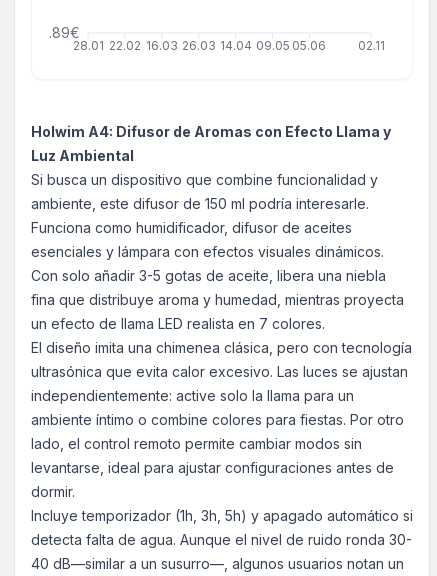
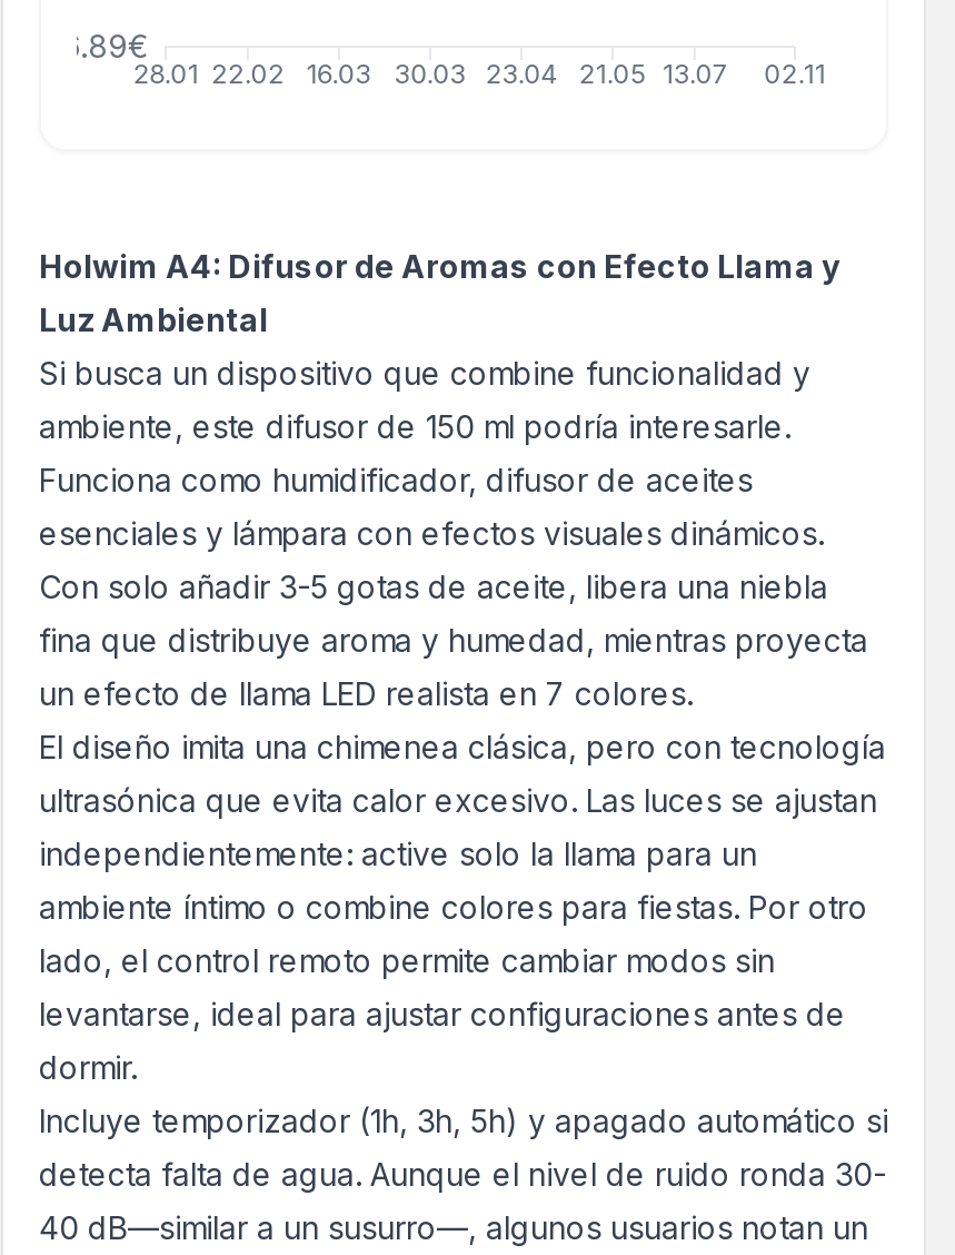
[72,38,326,53] 28.01 22.02 16.03 26.03 14.04 09.05 05.06 -> [133,58,727,91] 28.01 22.02 | 16.03 | 30.03 23.04 | 21.05 13.07

